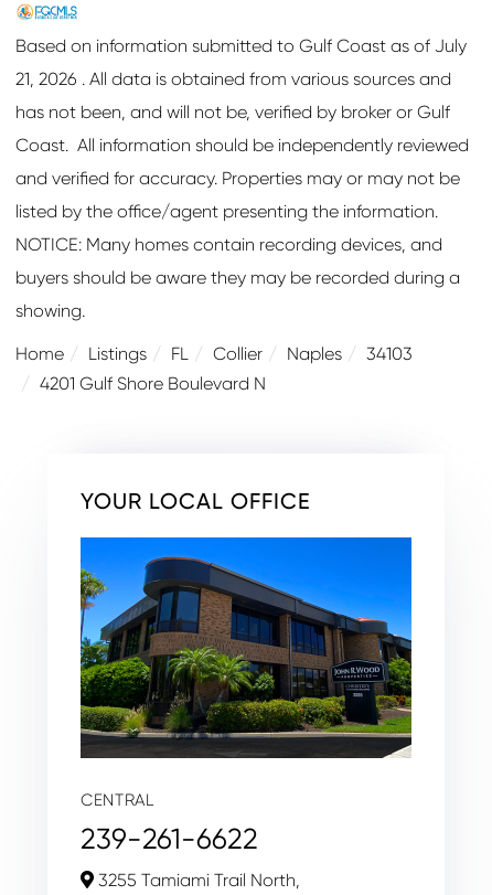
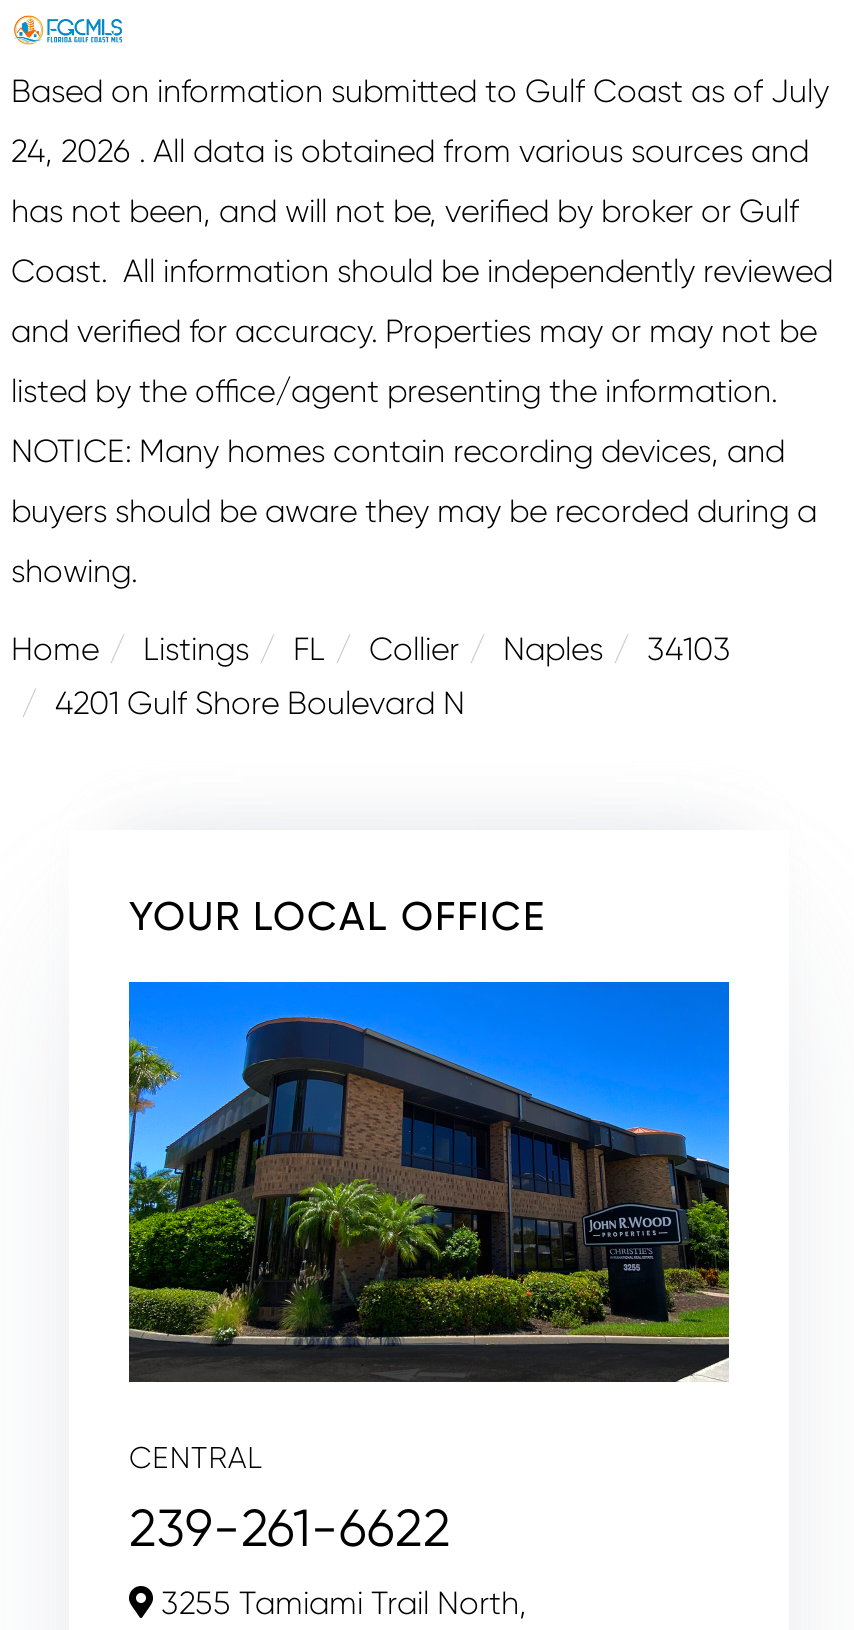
[15,68,451,89] 21, 2026 . All data is obtained from various sources and -> [11,132,809,170] 24, 2026 . All data is obtained from various sources and

